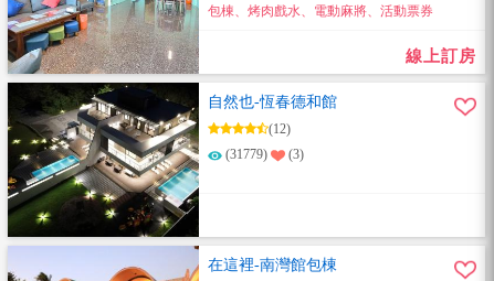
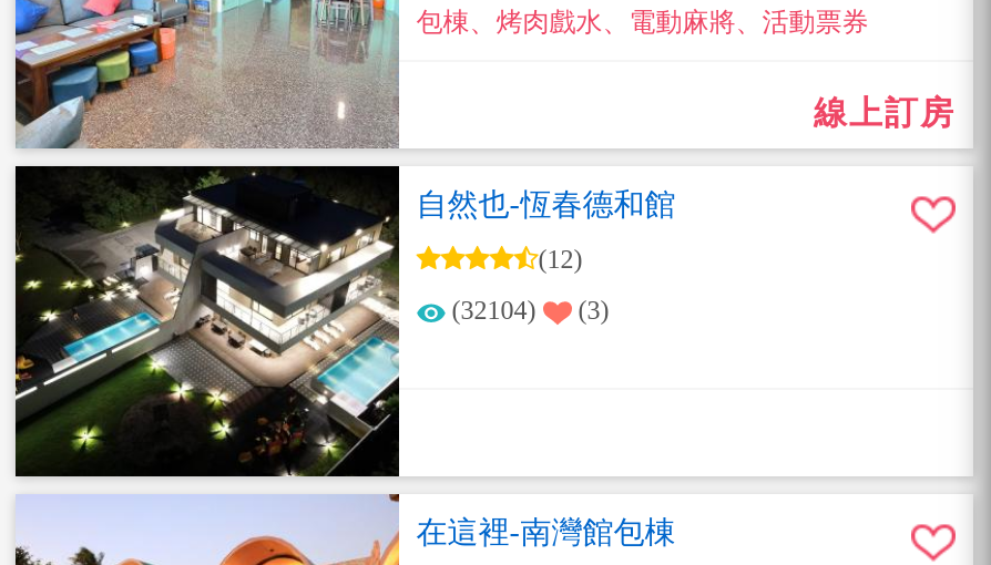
[225,147,304,162] (31779) (3) -> [452,295,609,326] (32104) (3)

